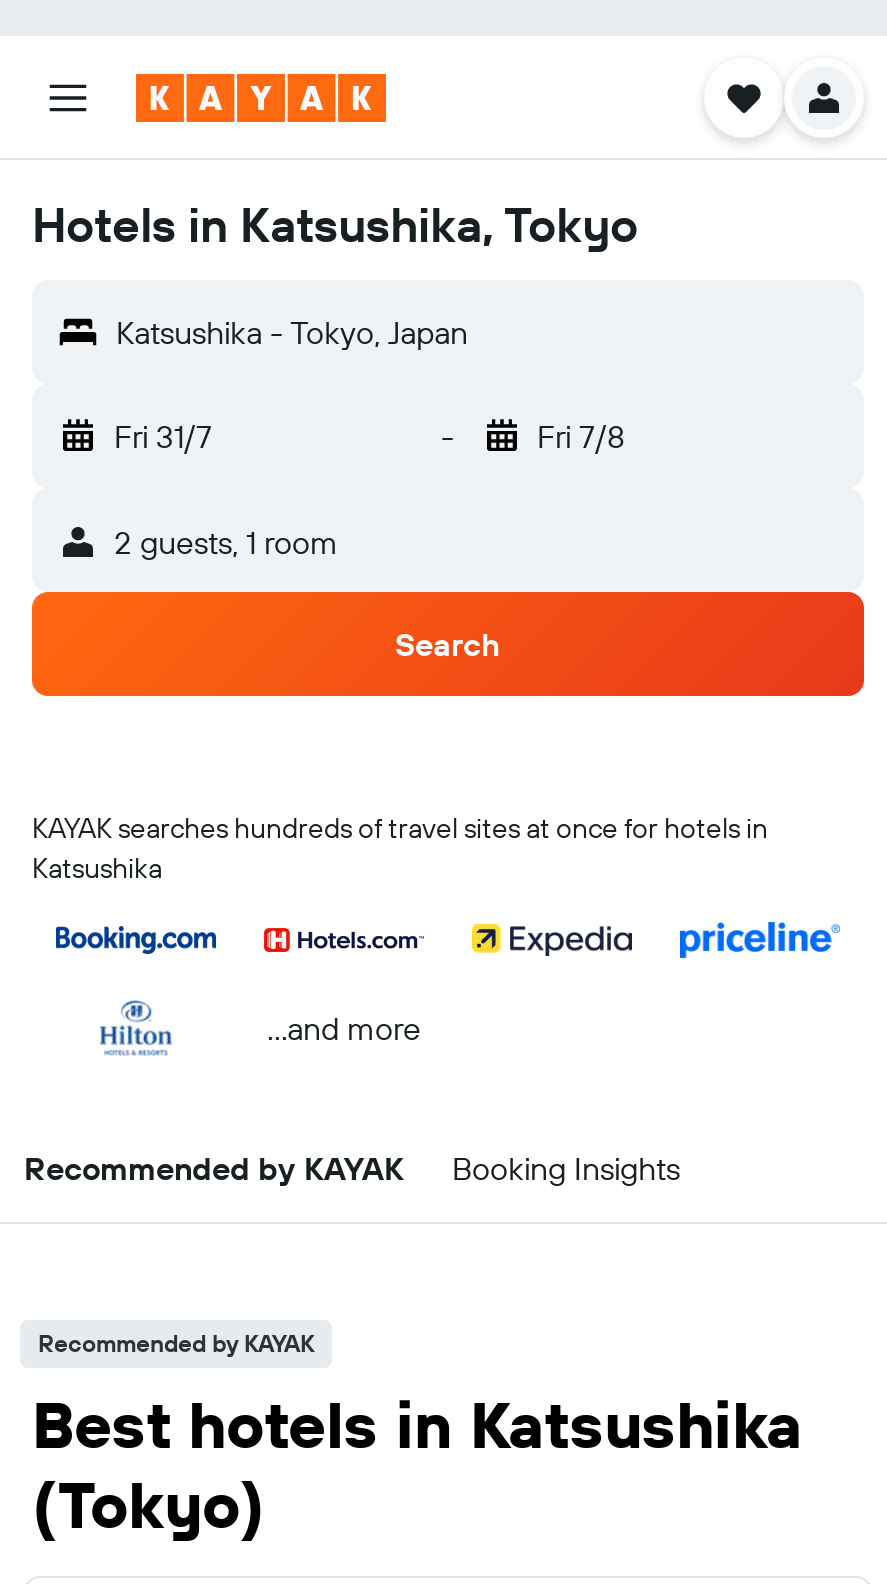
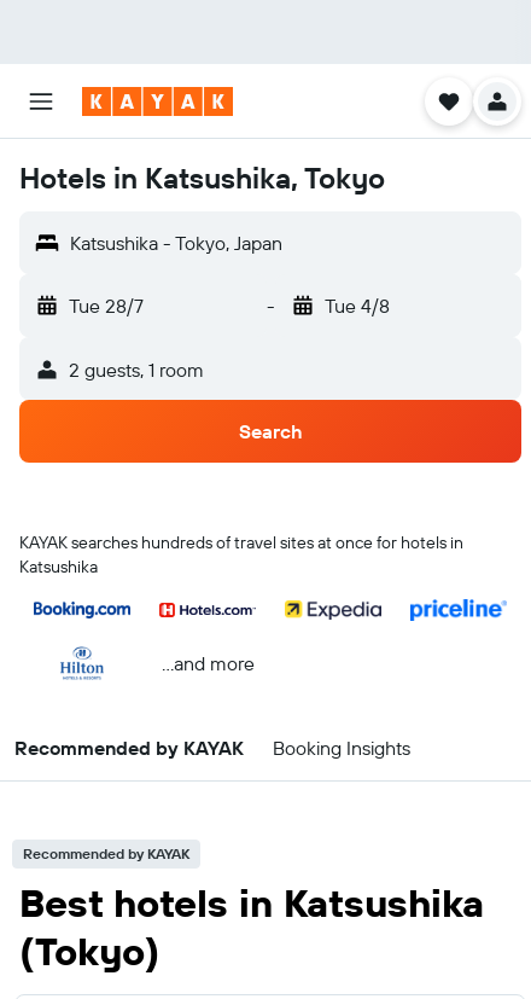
[114,416,212,456] Fri 31/7 -> [69,294,144,318] Tue 28/7
[537,416,625,456] Fri 7/8 -> [324,294,389,318] Tue 4/8

